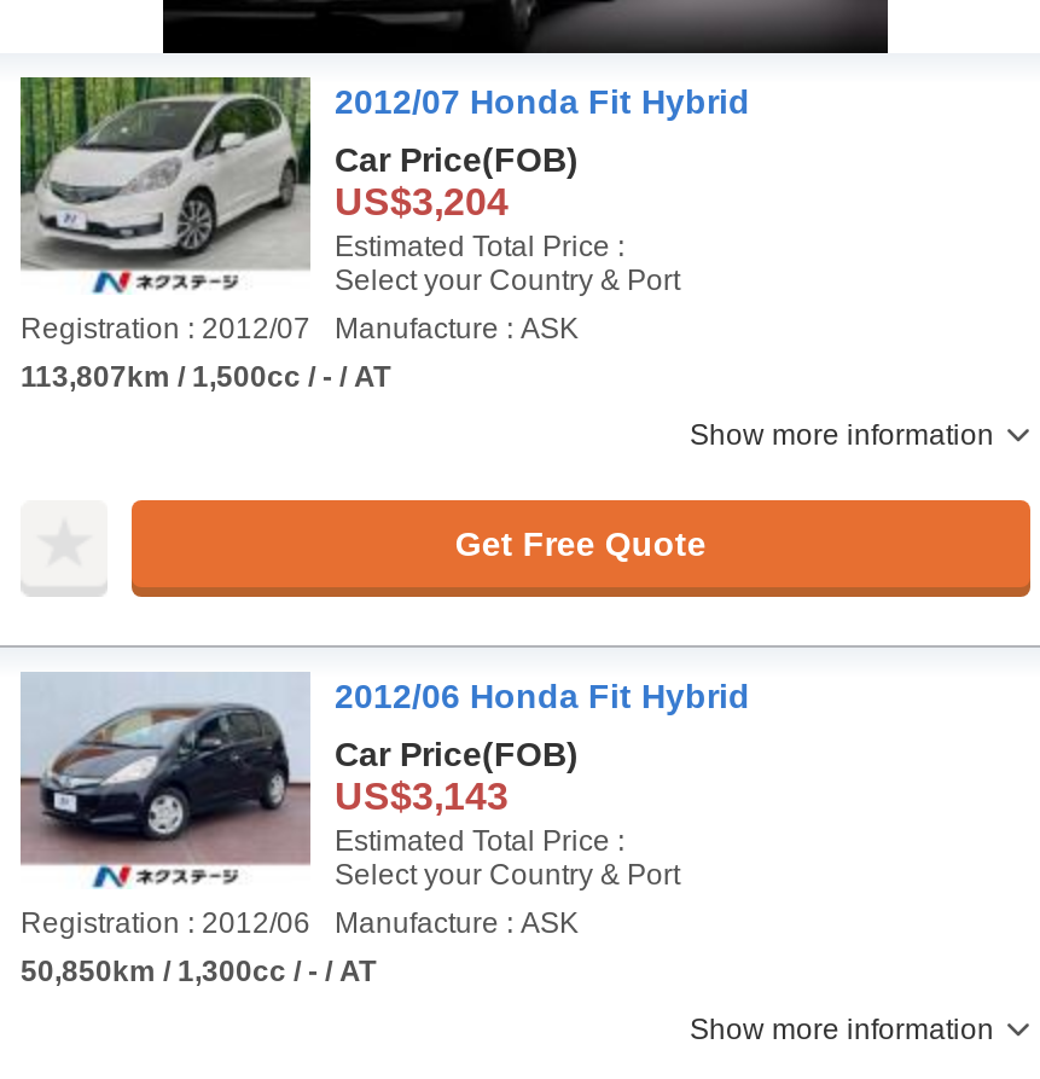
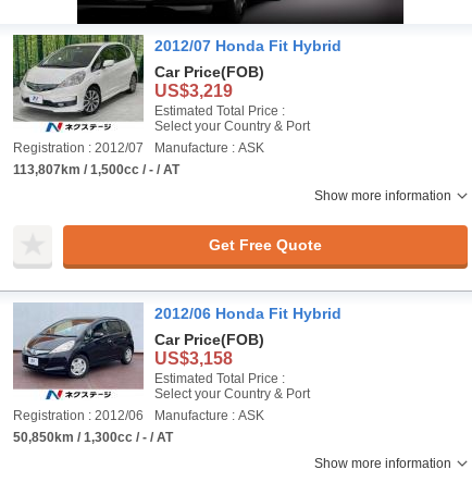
[335,181,509,222] US$3,204 -> [154,82,233,100] US$3,219
[335,776,509,817] US$3,143 -> [154,349,233,368] US$3,158

